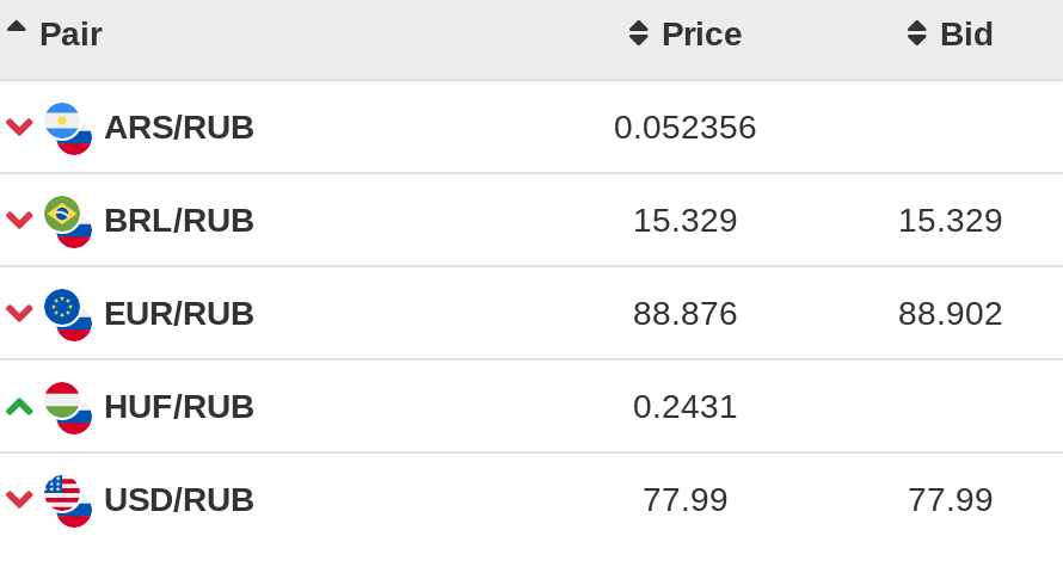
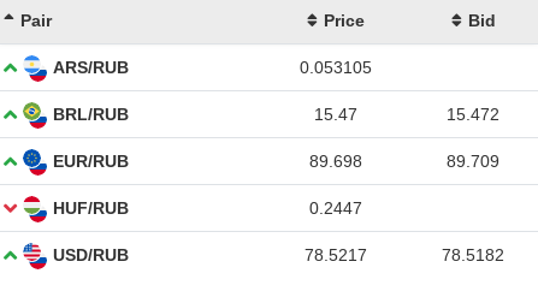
[614,107,757,146] 0.052356 -> [299,58,371,77] 0.053105
[633,201,738,239] 15.329 -> [314,105,357,124] 15.47
[898,201,1003,239] 15.329 -> [447,105,499,124] 15.472
[633,294,738,332] 88.876 -> [309,151,362,171] 89.698
[898,294,1003,332] 88.902 -> [447,151,499,171] 89.709
[633,387,738,425] 0.2431 -> [309,198,362,218] 0.2447
[643,480,729,518] 77.99 -> [304,245,366,265] 78.5217
[908,480,994,518] 77.99 -> [442,245,504,265] 78.5182

